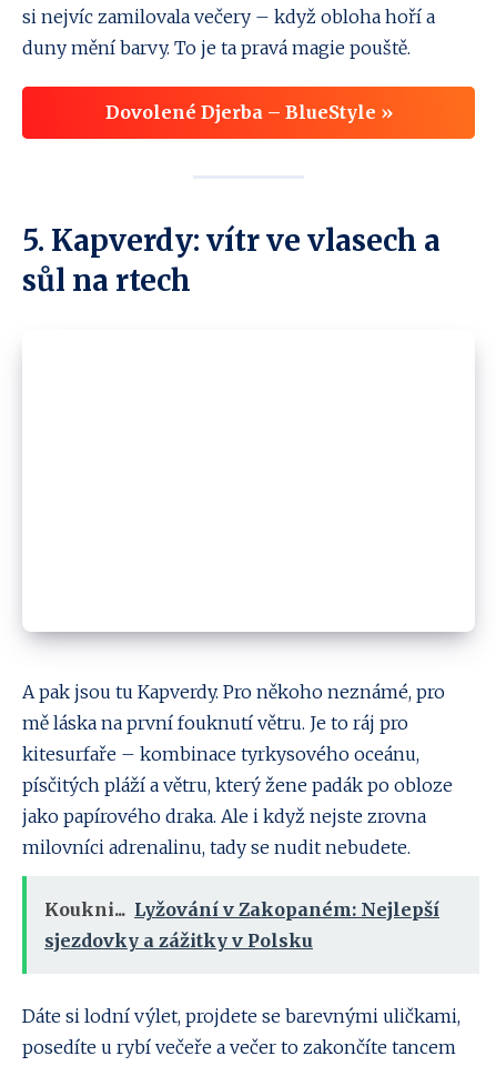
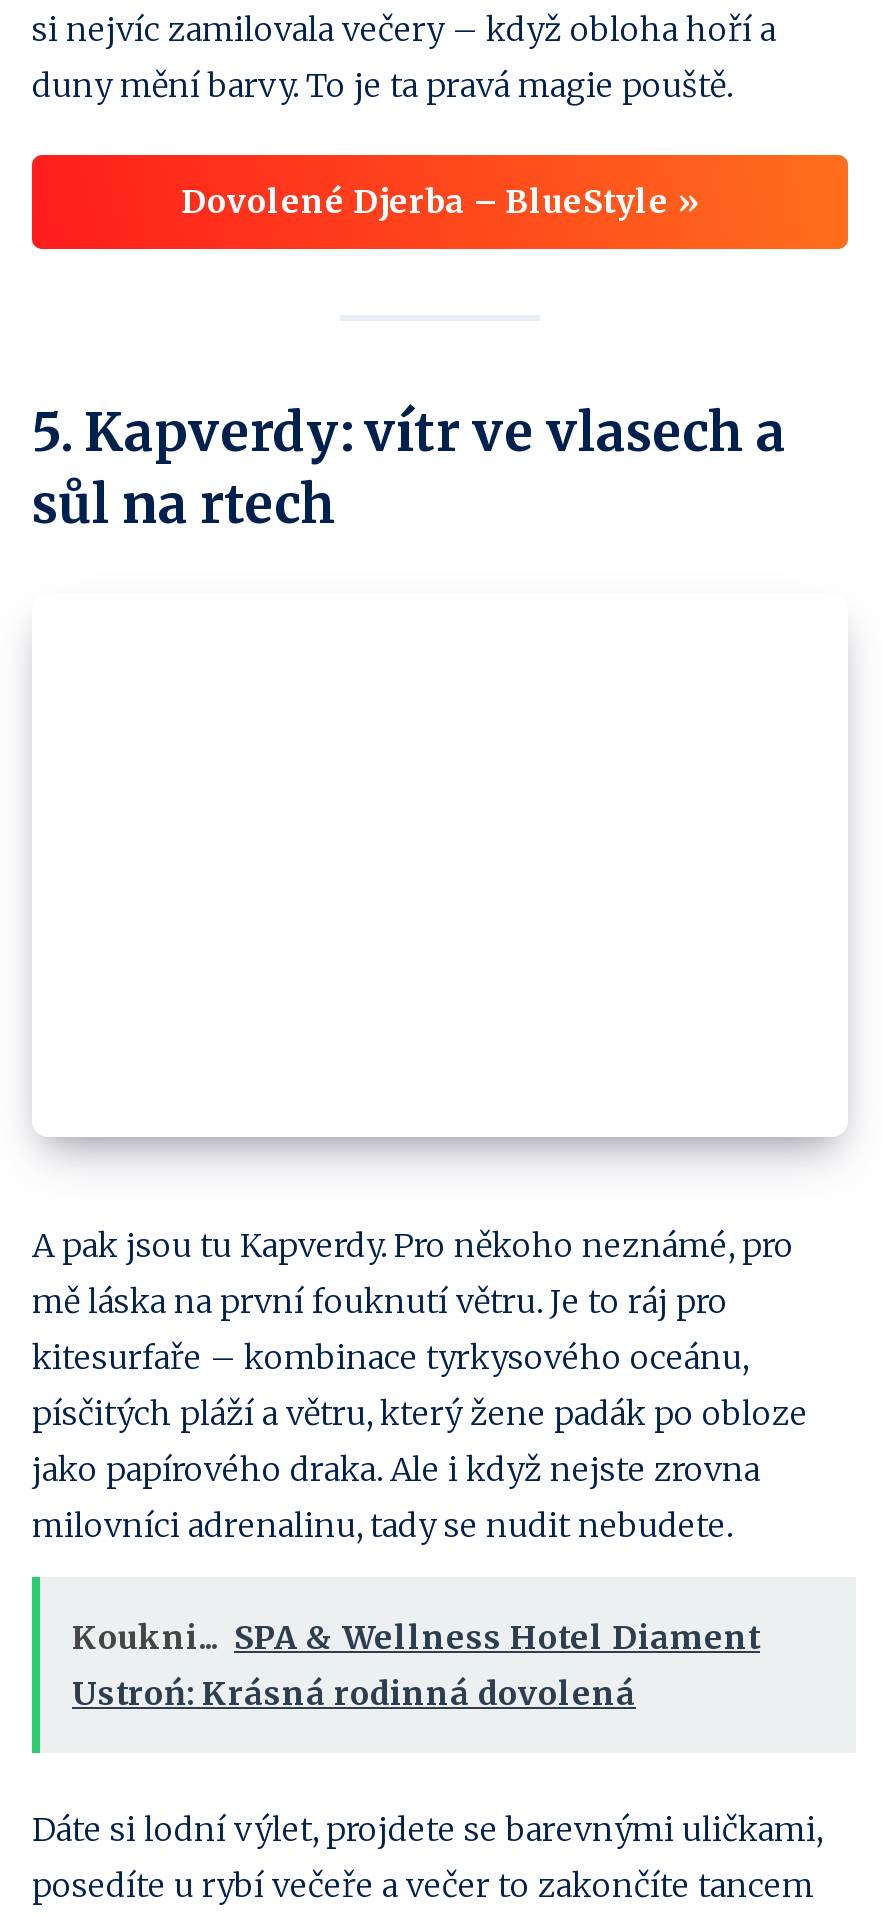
[44,899,439,952] Koukni... Lyžování v Zakopaném: Nejlepší | sjezdovky a zážitky v Polsku -> [72,1618,760,1714] Koukni... SPA & Wellness Hotel Diament | Ustroń: Krásná rodinná dovolená

